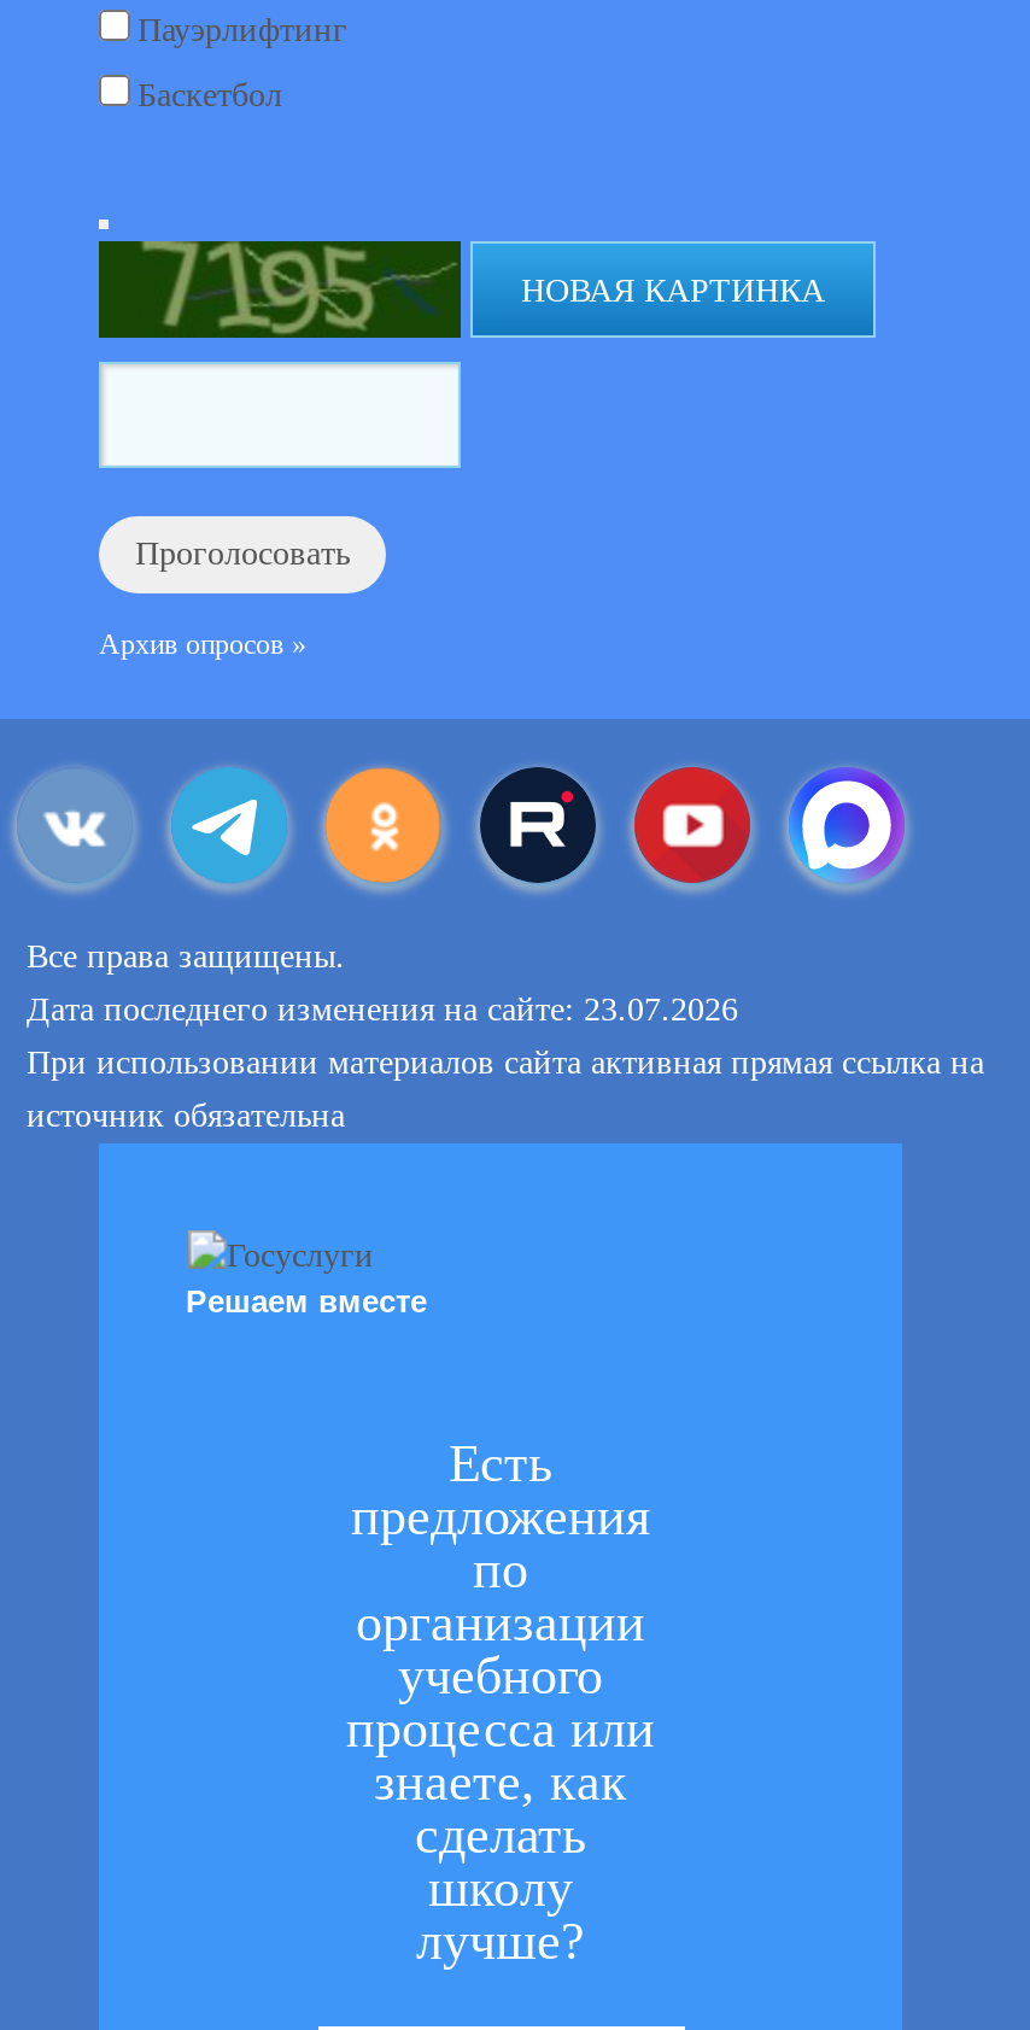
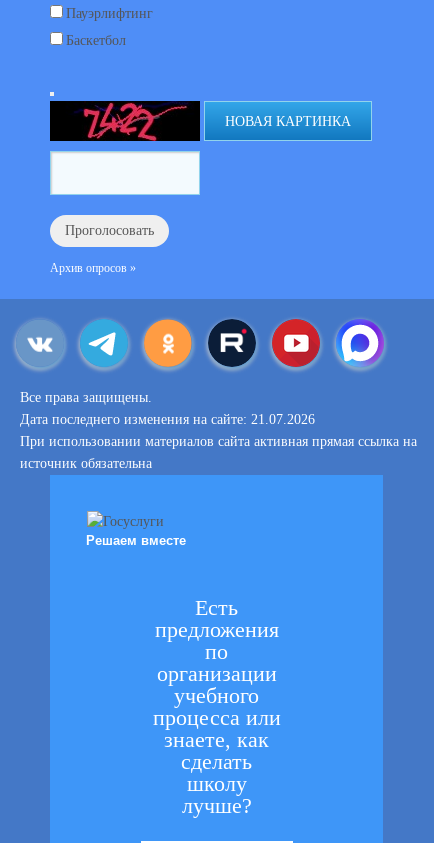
[99,239,461,340] [image] -> [50,100,200,142] [image]
[27,991,738,1028] Дата последнего изменения на сайте: 23.07.2026 -> [20,412,315,427] Дата последнего изменения на сайте: 21.07.2026

